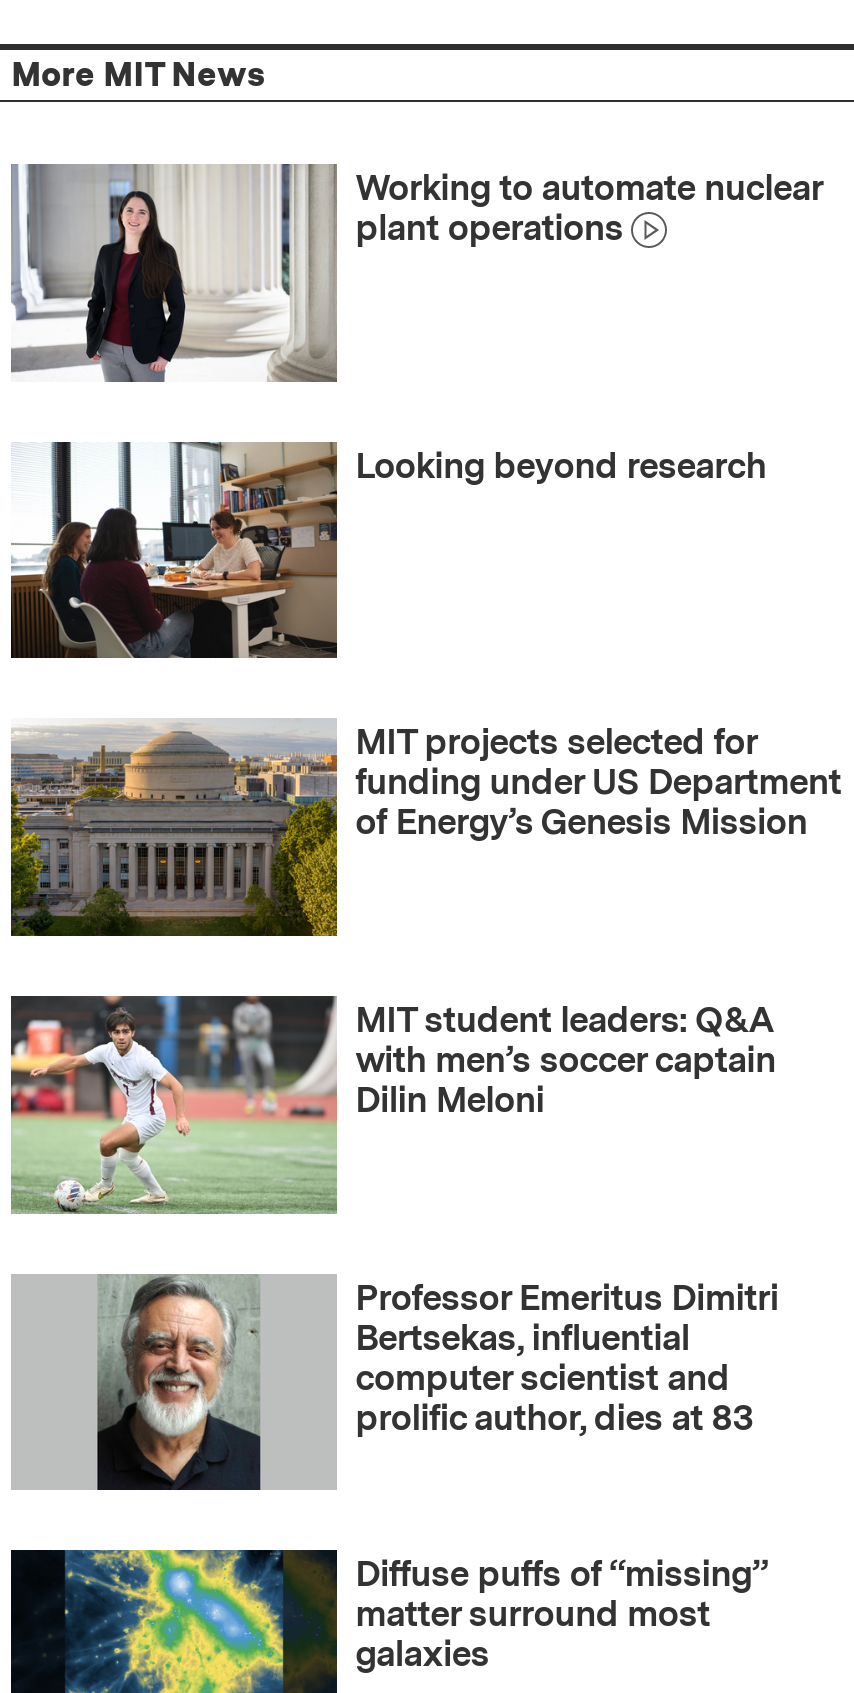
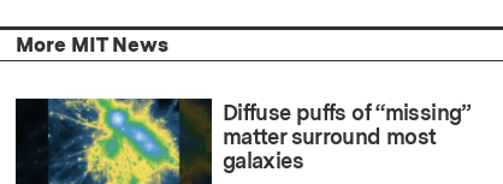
[11,162,821,384] [image] | Working to automate nuclear | plant operations -> none
[9,440,766,660] [image] | Looking beyond research -> none
[9,718,841,940] [image] | MIT projects selected for | funding under US Department | of Energy’s Genesis Mission -> none
[9,994,776,1216] [image] | MIT student leaders: Q&A | with men’s soccer captain | Dilin Meloni -> none
[11,1274,778,1492] [image] | Professor Emeritus Dimitri | Bertsekas, influential | computer scientist and | prolific author, dies at 83 -> none

